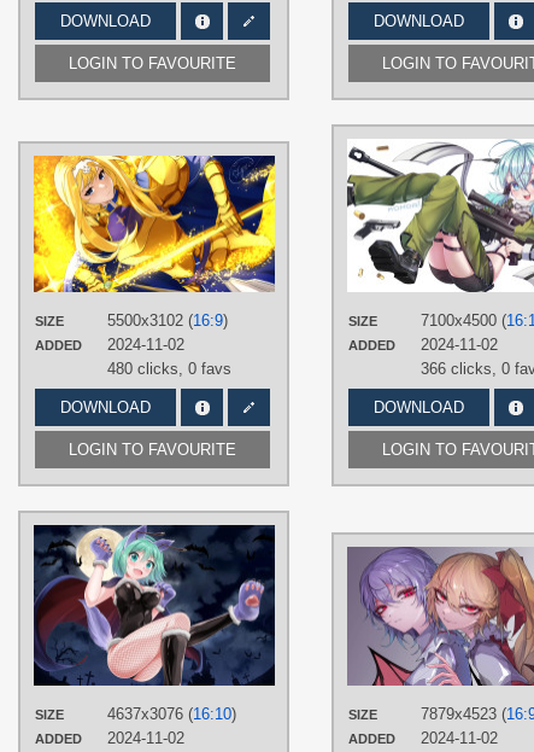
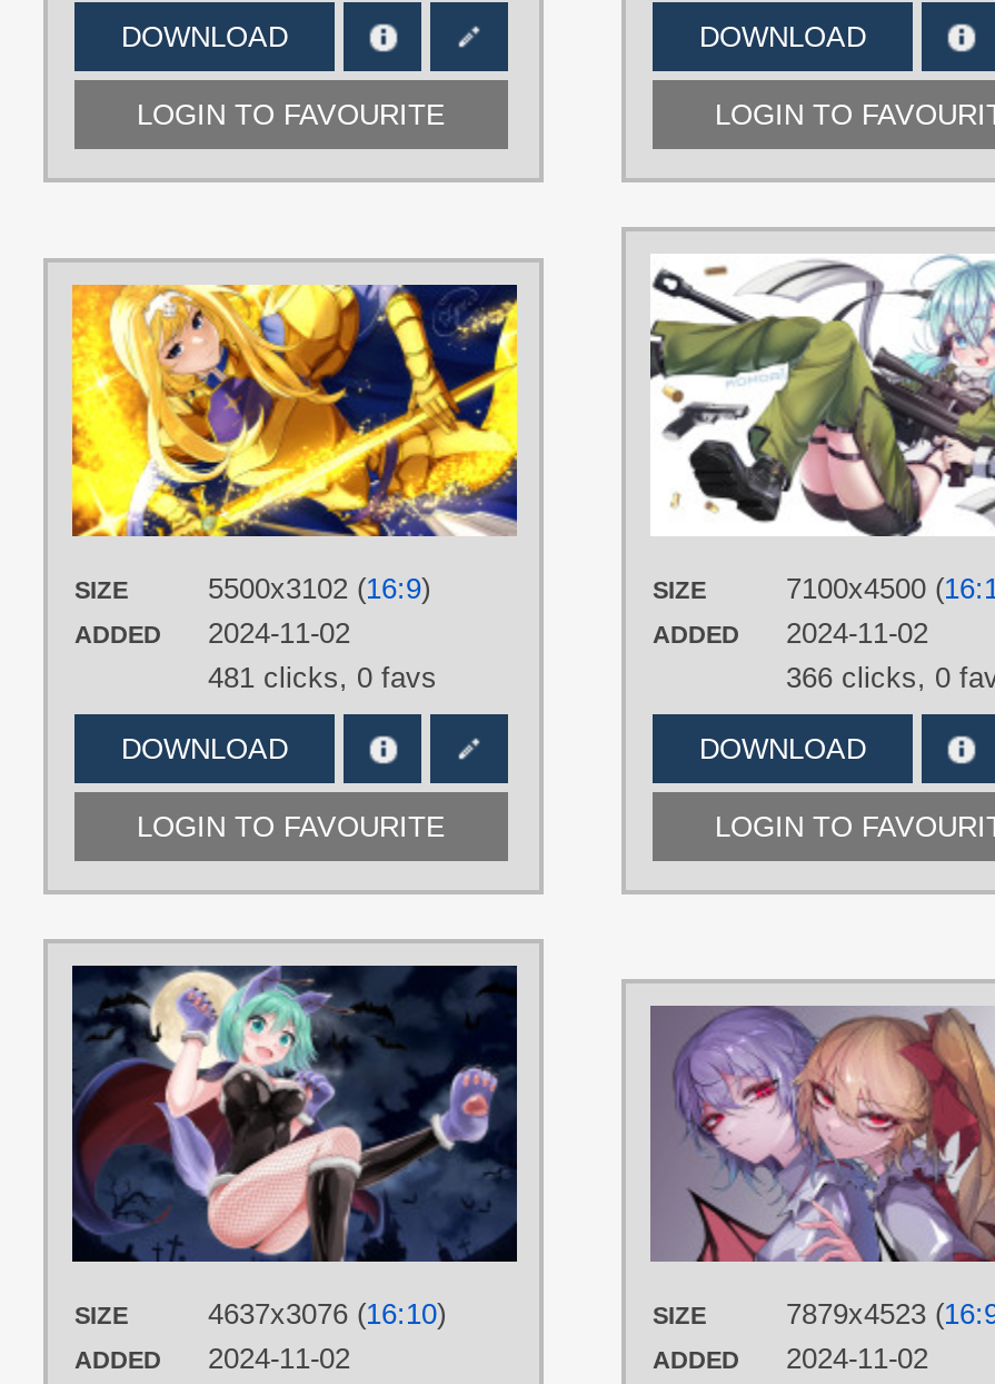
[107,360,231,378] 480 clicks, 0 favs -> [208,661,437,694] 481 clicks, 0 favs

